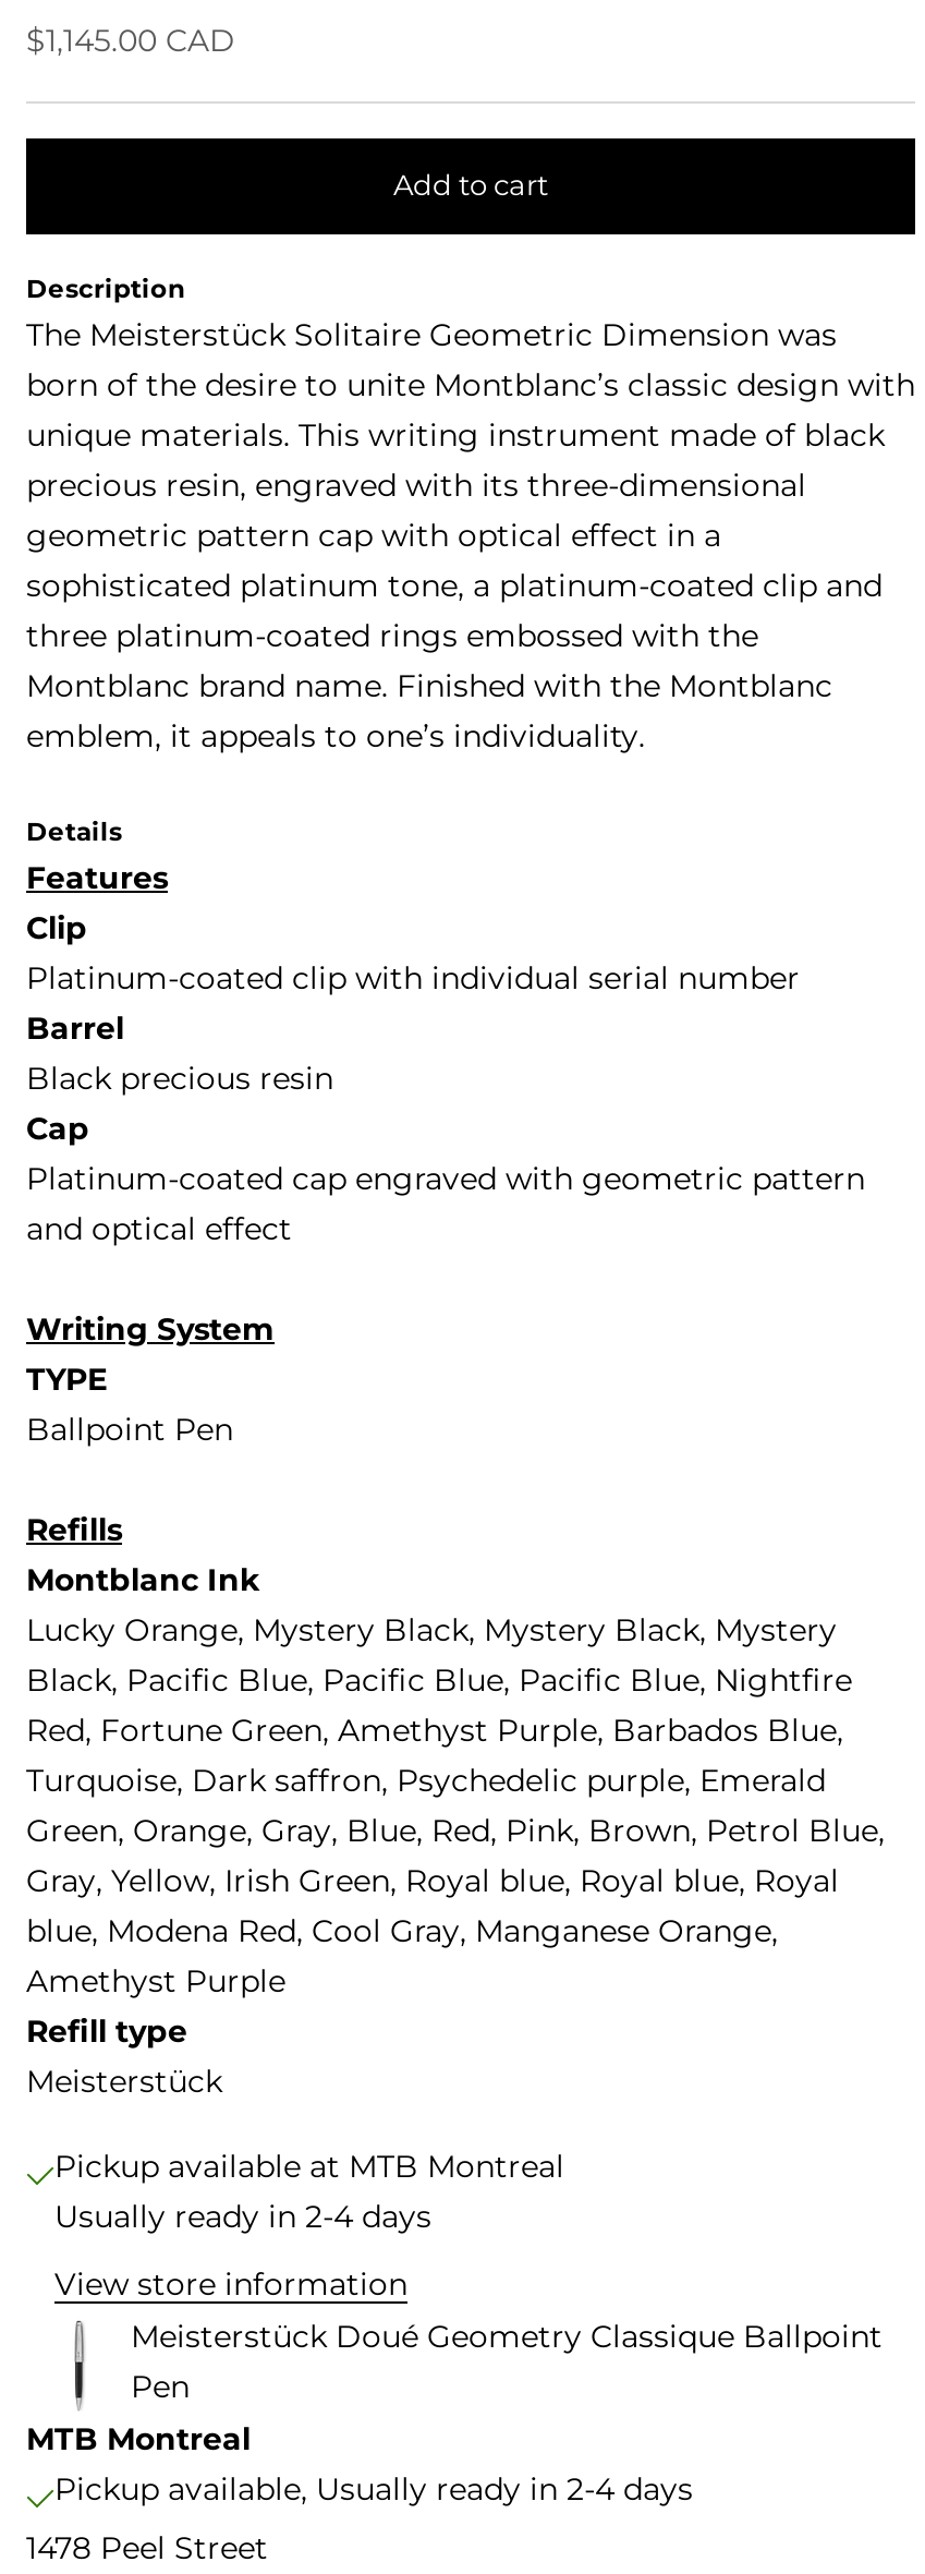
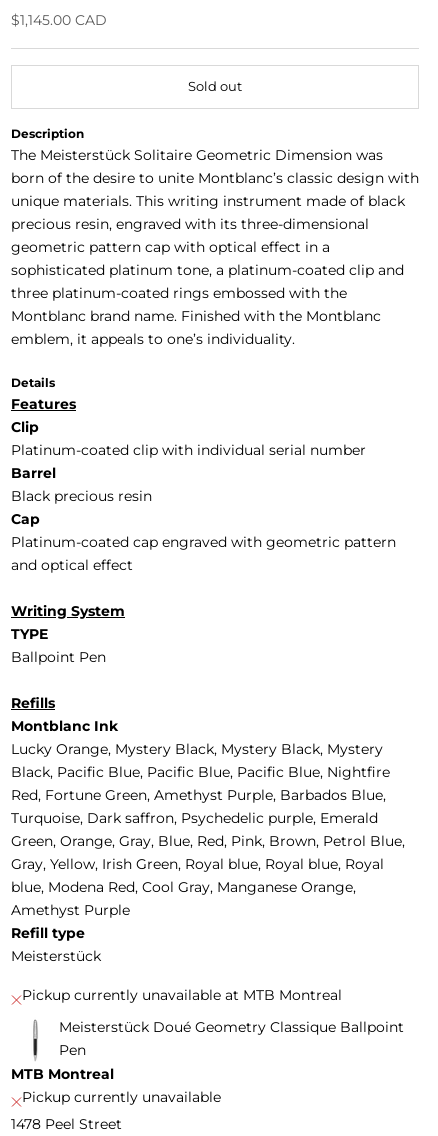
[393,168,548,203] Add to cart -> [188,78,242,94] Sold out
[54,2146,564,2303] Pickup available at MTB Montreal | Usually ready in 2-4 days | View store information -> [22,986,342,1004] Pickup currently unavailable at MTB Montreal
[54,2469,693,2508] Pickup available, Usually ready in 2-4 days -> [22,1088,221,1106] Pickup currently unavailable

